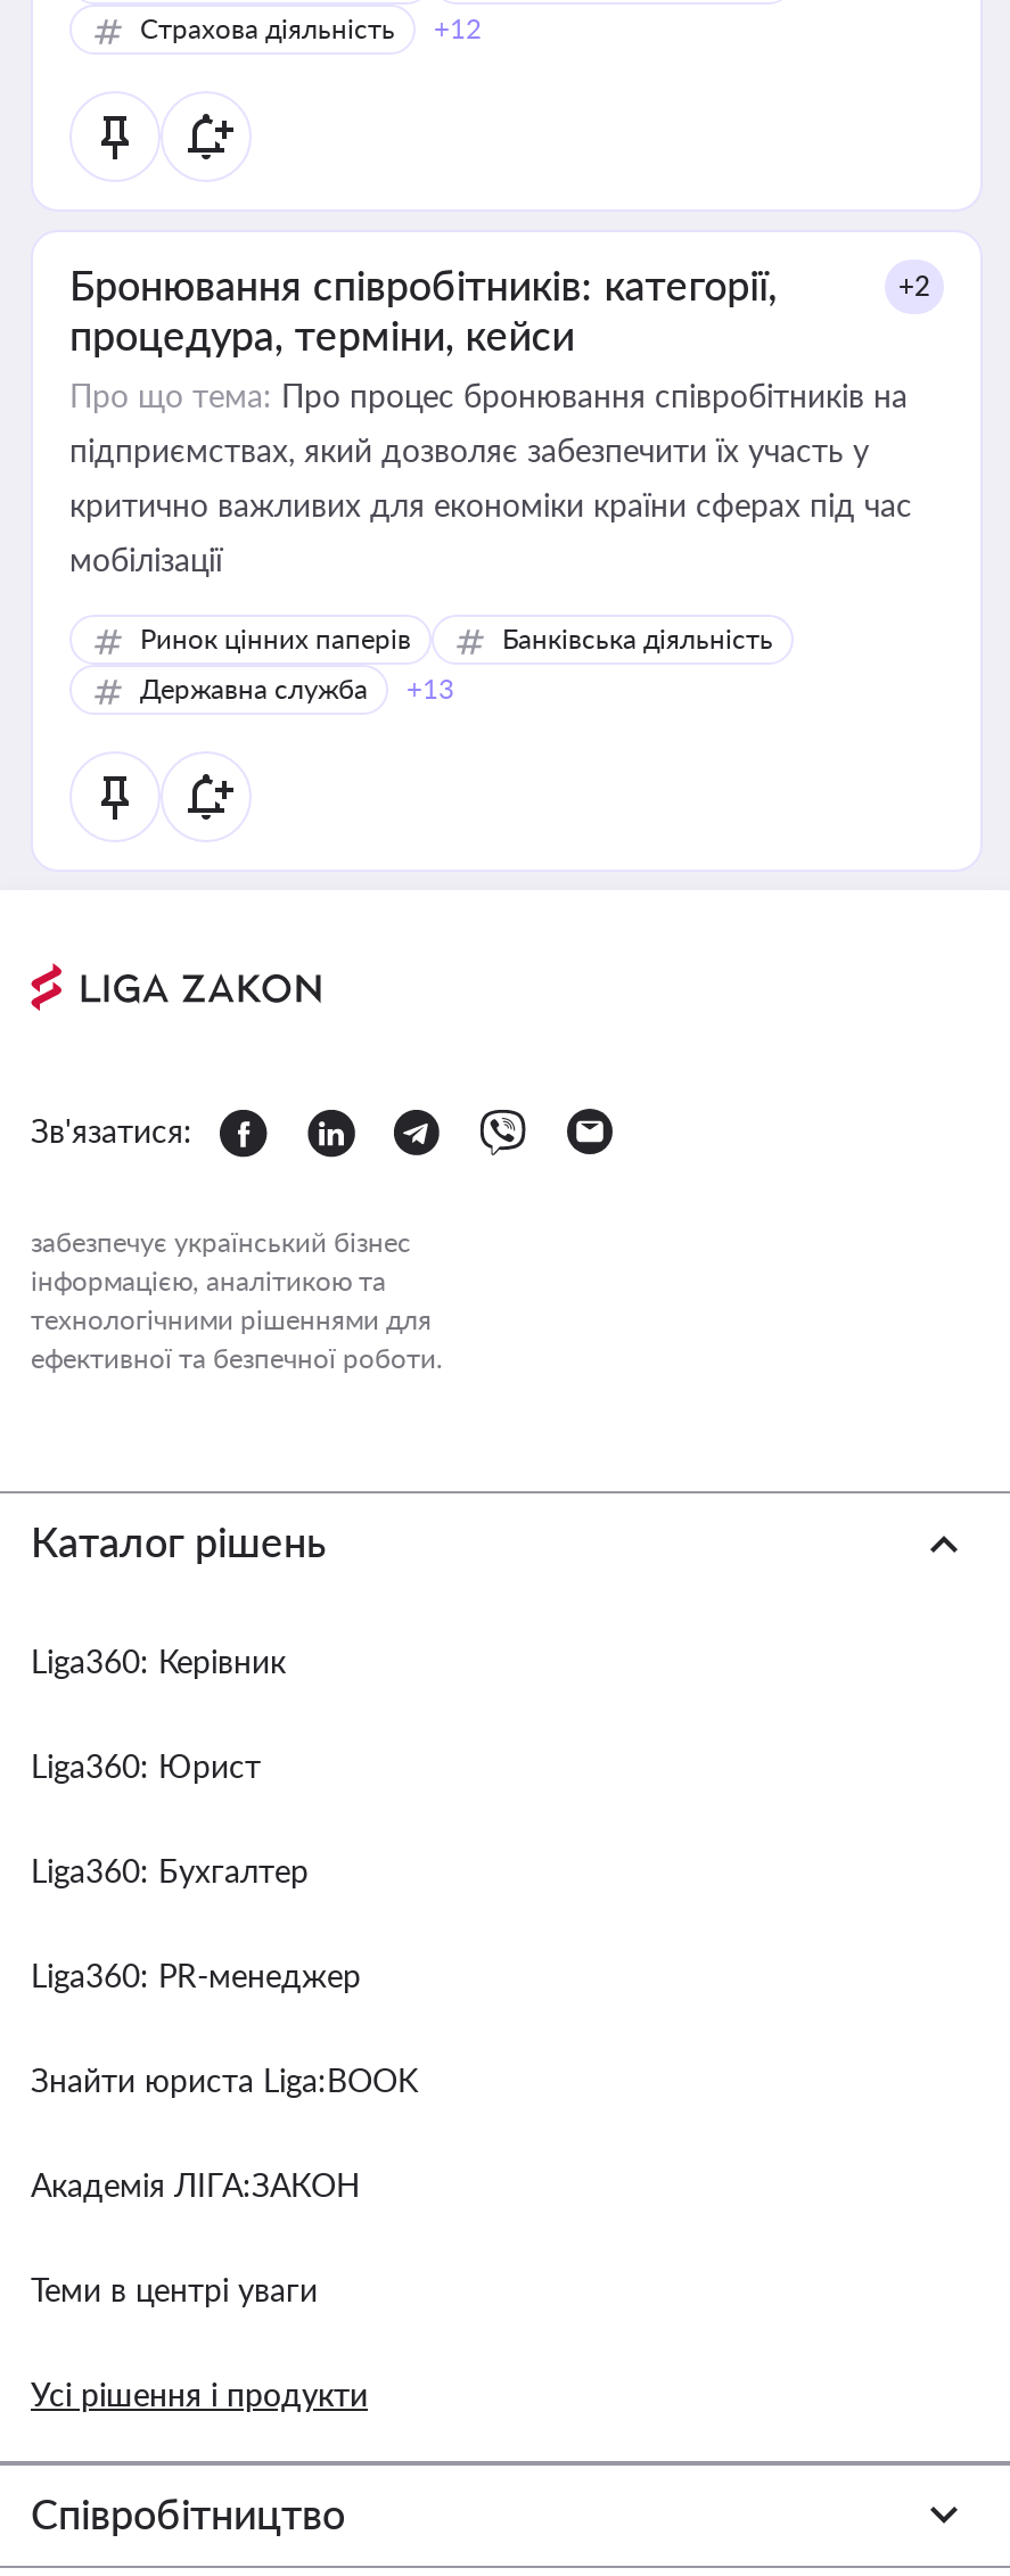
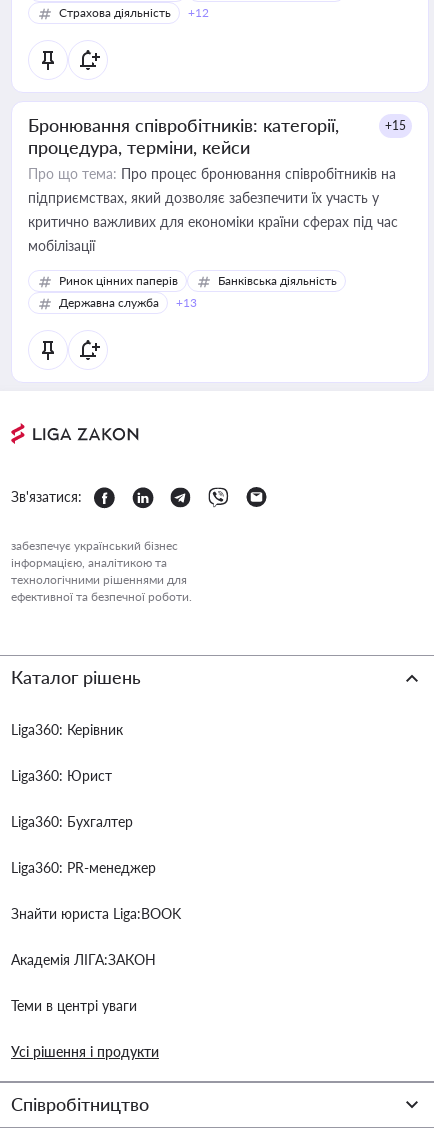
[898,269,930,303] +2 -> [385,118,406,133] +15

